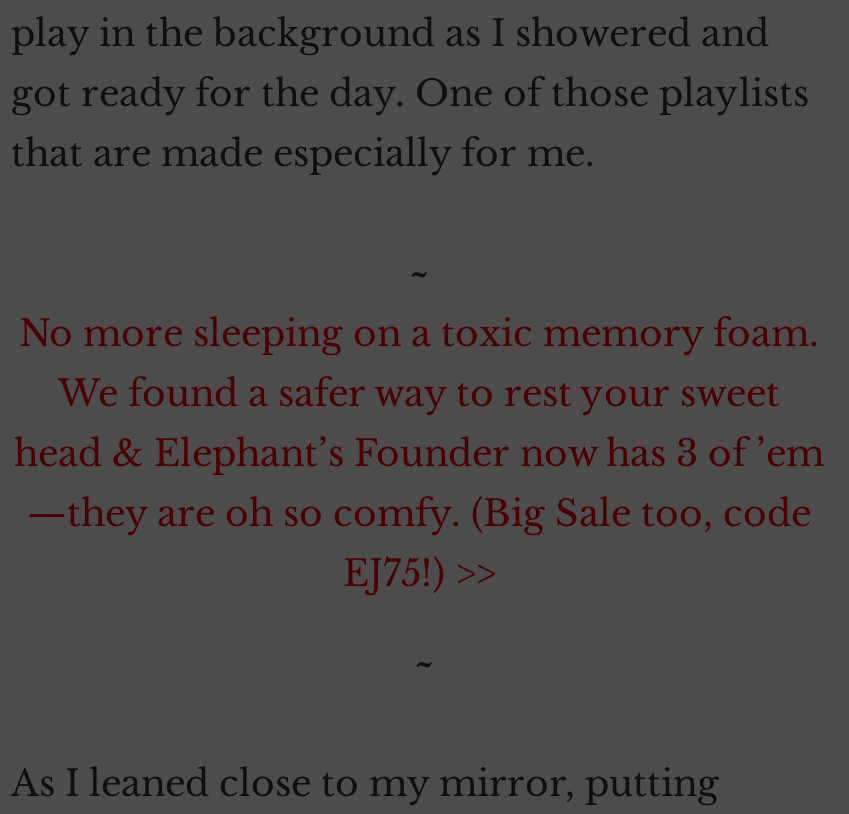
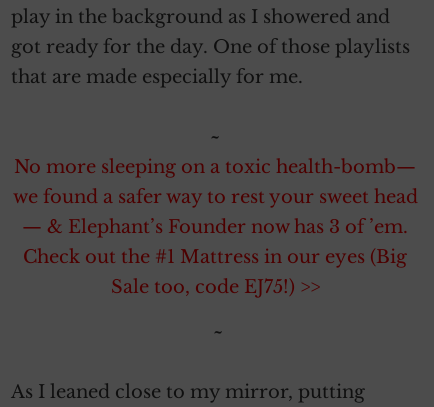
[14,312,824,596] No more sleeping on a toxic memory foam. | We found a safer way to rest your sweet | head & Elephant’s Founder now has 3 of ’em | —they are oh so comfy. (Big Sale too, code | EJ75!) >> -> [12,156,417,298] No more sleeping on a toxic health-bomb— | we found a safer way to rest your sweet head | — & Elephant’s Founder now has 3 of ’em. | Check out the #1 Mattress in our eyes (Big | Sale too, code EJ75!) >>

